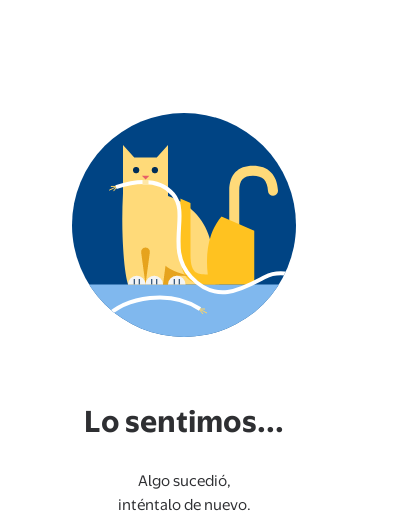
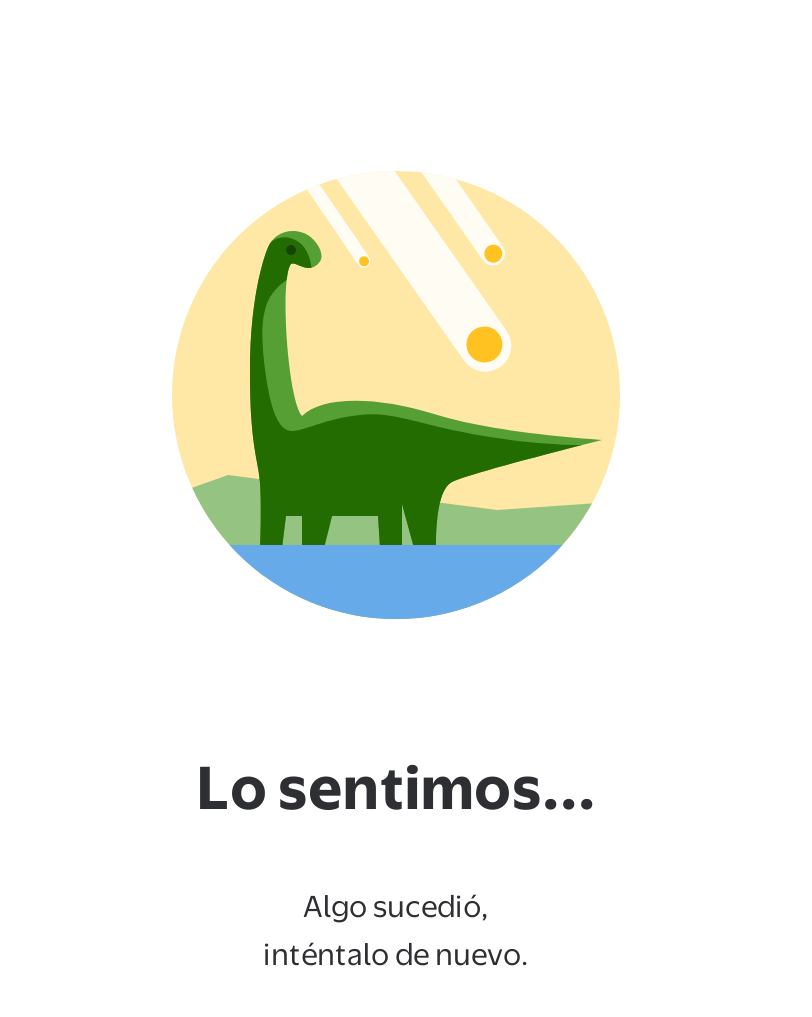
[71,112,297,315] [image] -> [172,171,620,573] [image]

